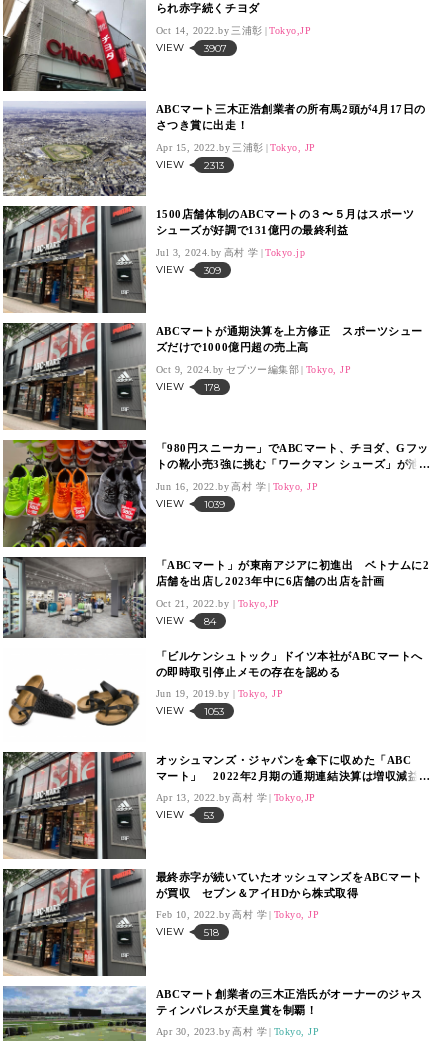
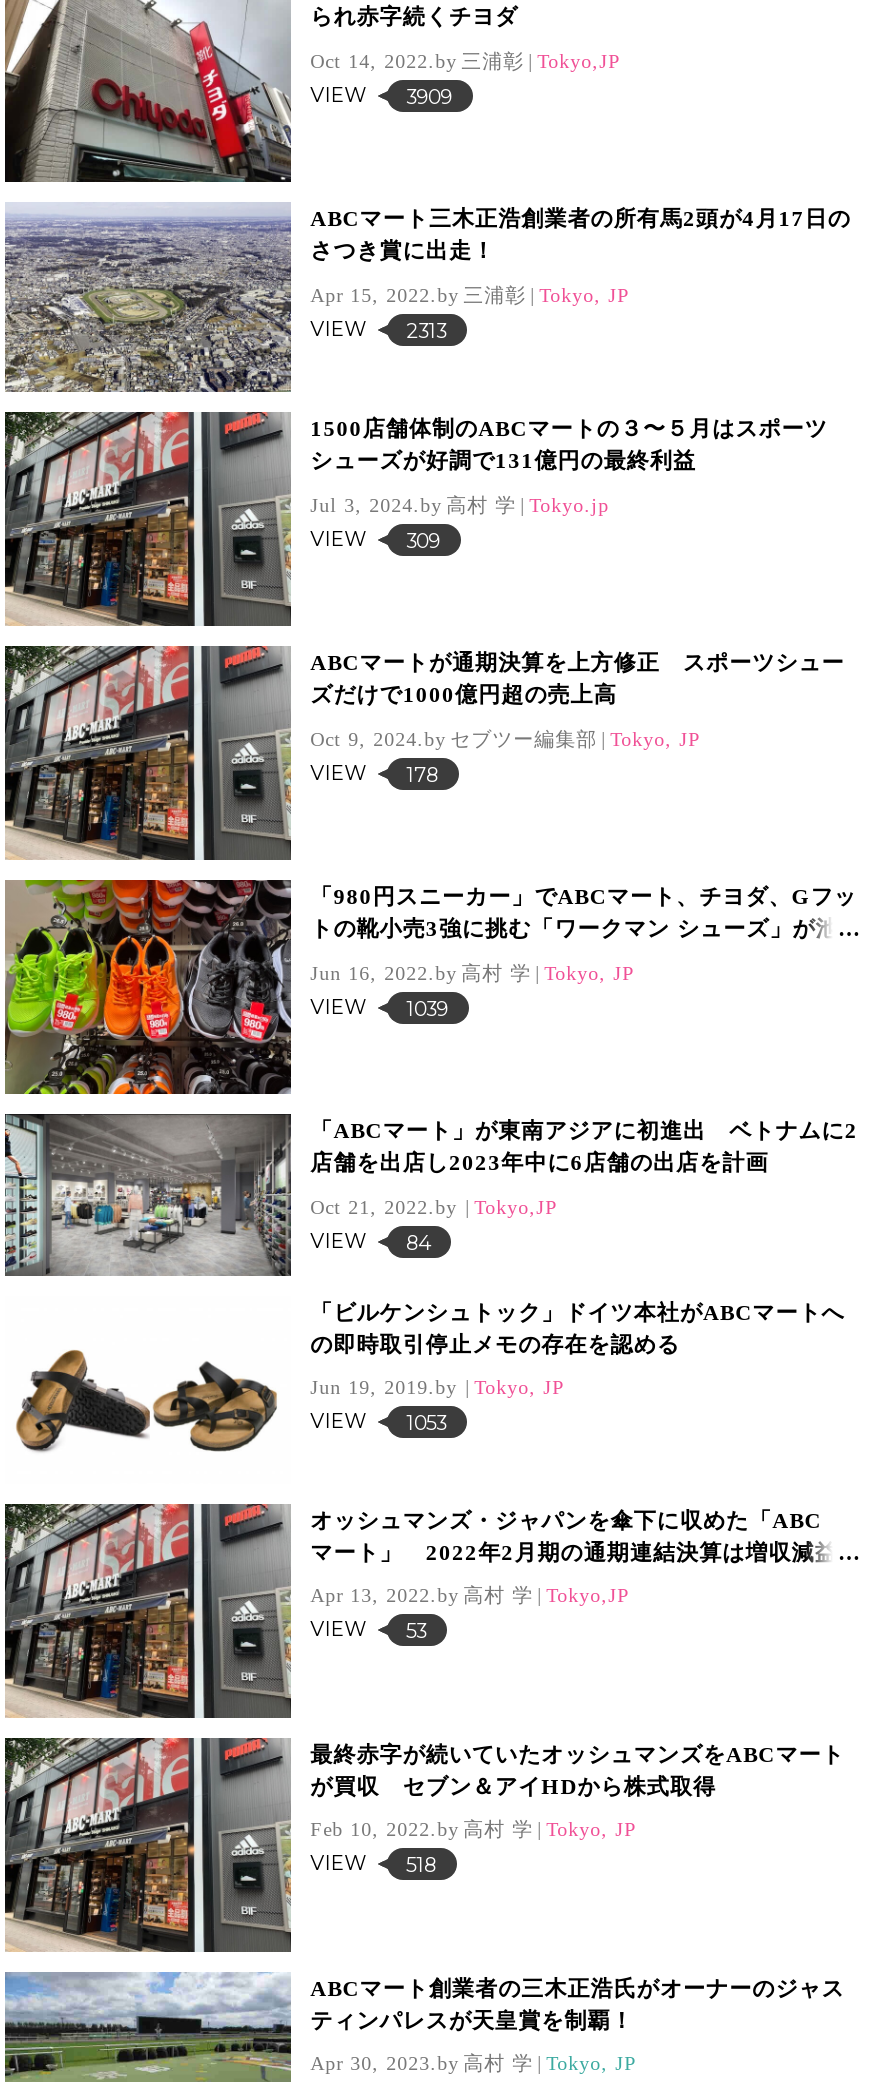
[156,41,227,55] VIEW 3907 -> [310,81,452,109] VIEW 3909

